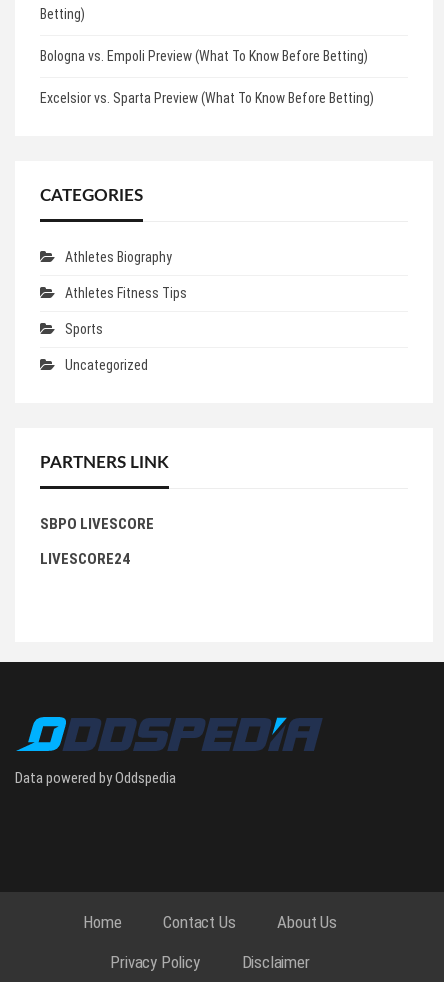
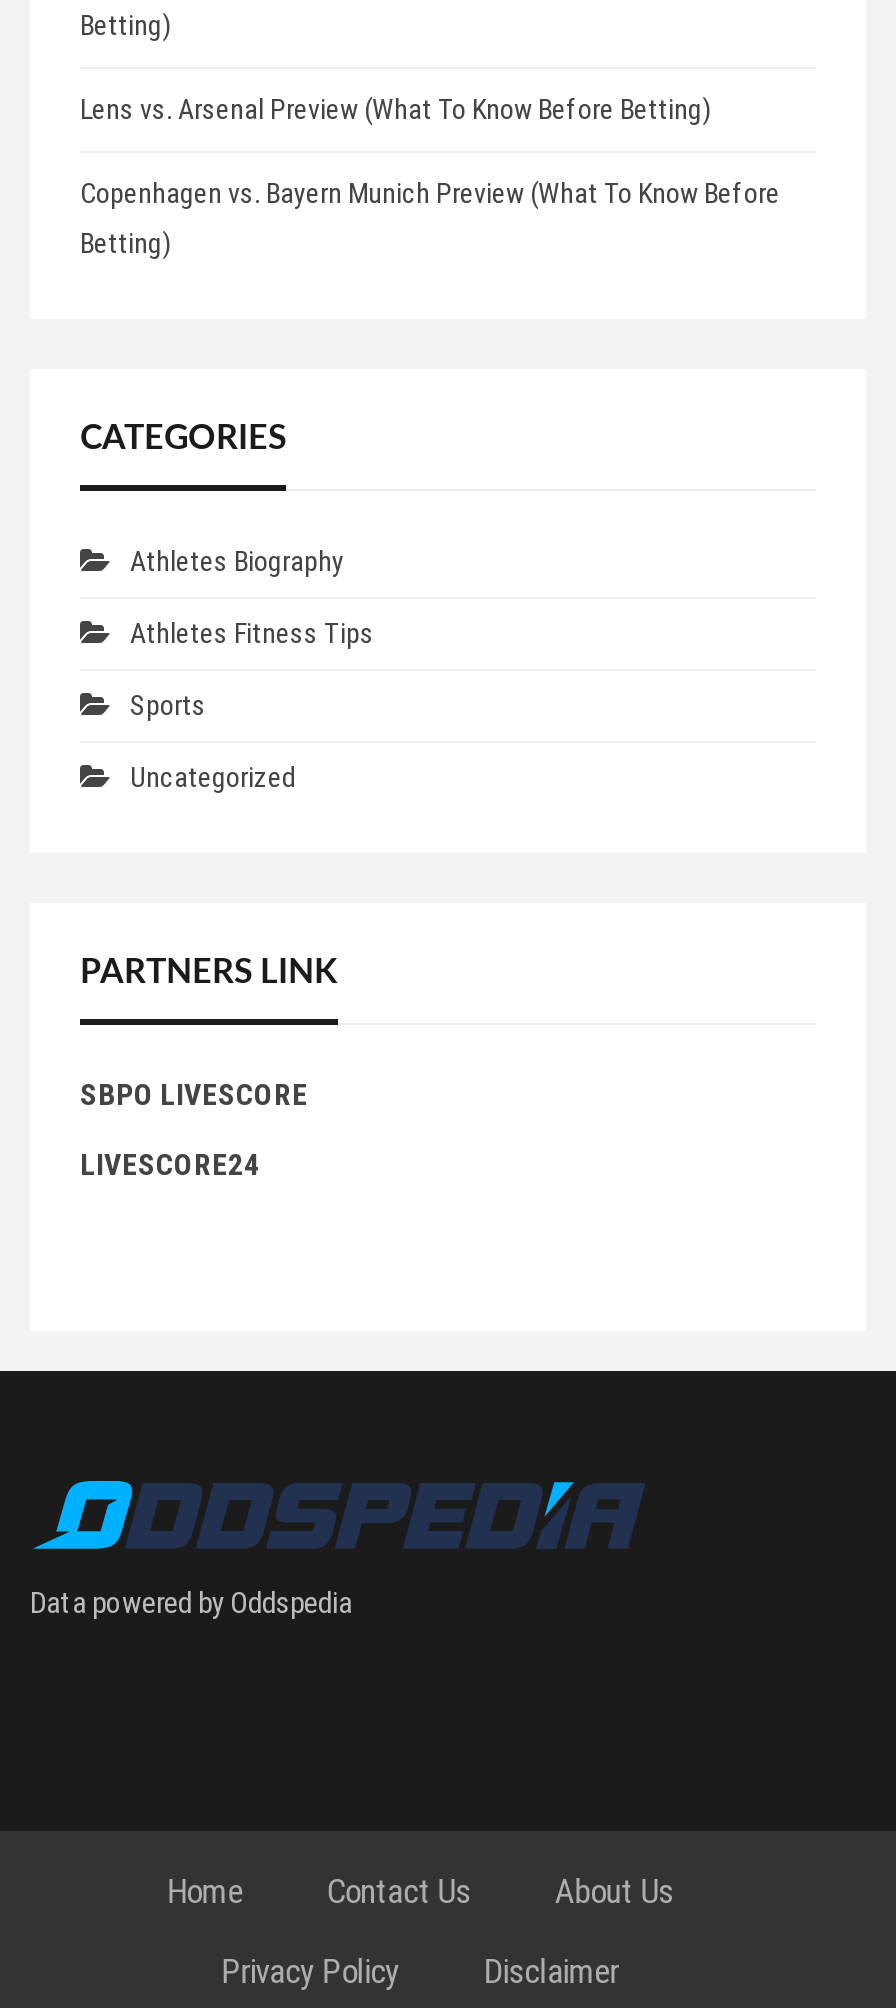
[40,48,374,106] Bologna vs. Empoli Preview (What To Know Before Betting) | Excelsior vs. Sparta Preview (What To Know Before Betting) -> [80,92,780,258] Lens vs. Arsenal Preview (What To Know Before Betting) | Copenhagen vs. Bayern Munich Preview (What To Know Before | Betting)

